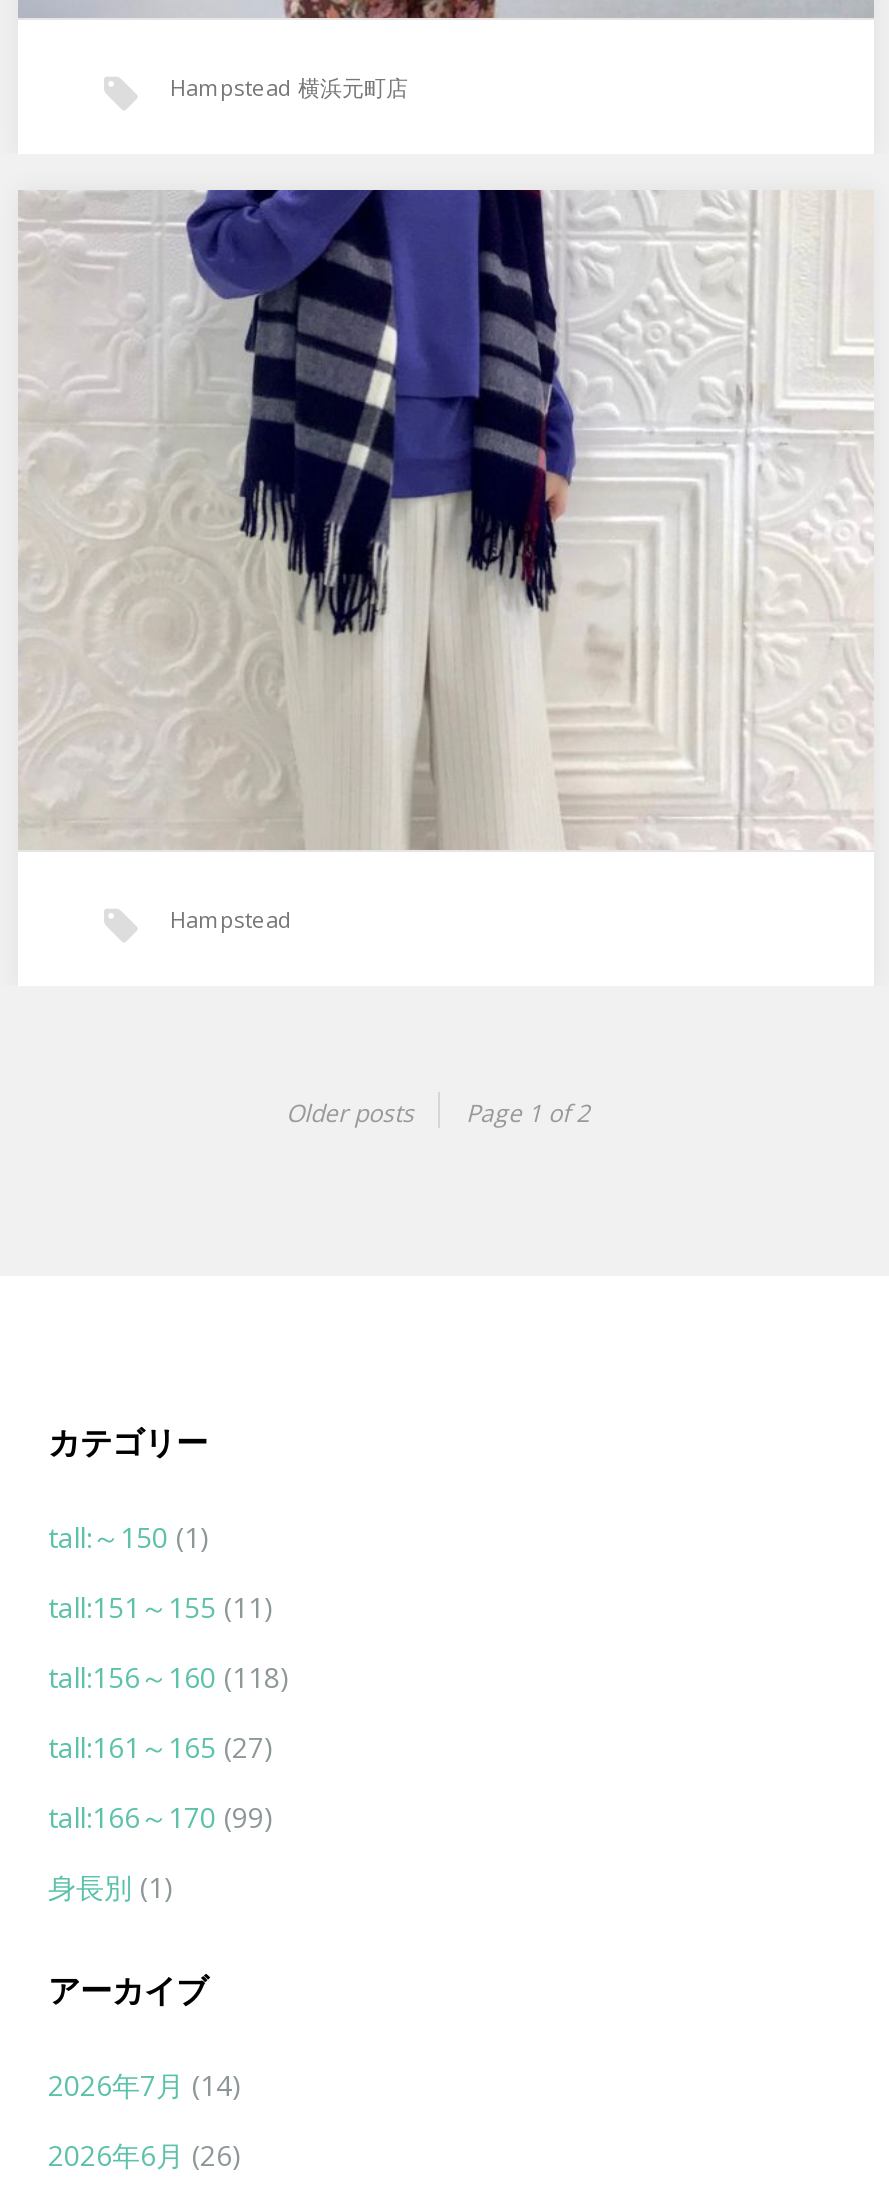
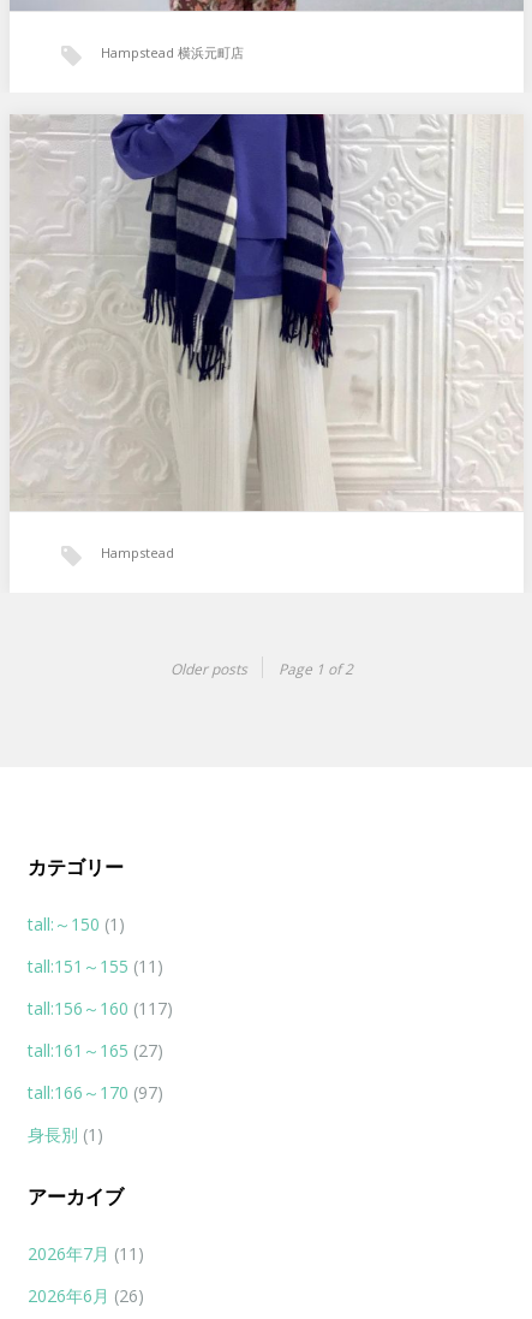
[48,1658,290,1696] tall:156～160 (118) -> [28,997,173,1020] tall:156～160 (117)
[48,1798,274,1836] tall:166～170 (99) -> [28,1081,163,1104] tall:166～170 (97)
[48,2066,242,2104] 2026年7月(14) -> [28,1242,144,1265] 2026年7月(11)

